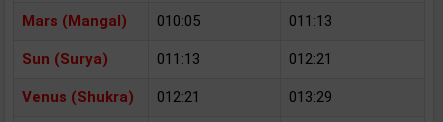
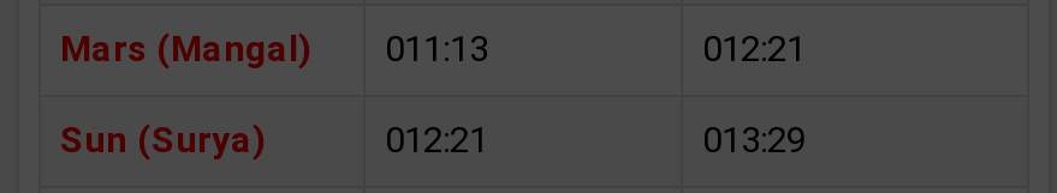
[22,12,332,68] 010:05 | 011:13 | Sun (Surya) -> none
[22,88,134,106] Venus (Shukra) -> [60,119,267,162] Sun (Surya)

